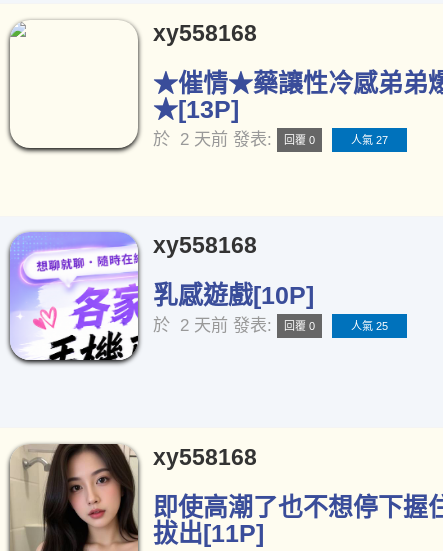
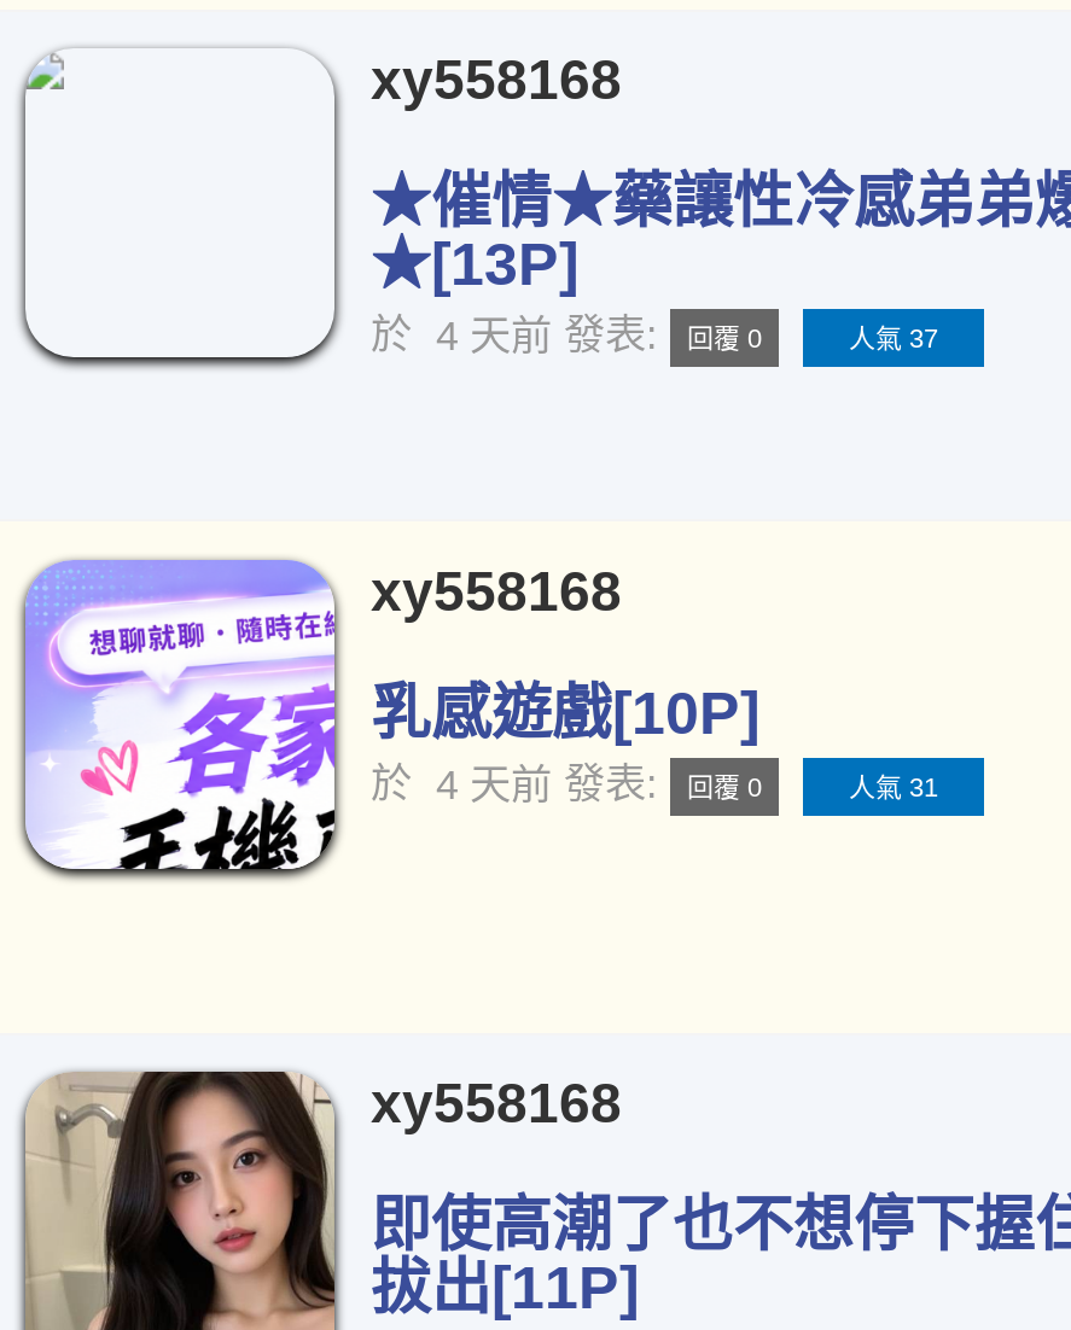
[153,128,315,148] 於2 天前發表: 回覆 0 -> [371,310,762,358] 於4 天前發表: 回覆 0
[351,134,388,146] 人氣 27 -> [849,323,938,352] 人氣 37
[153,314,315,334] 於2 天前發表: 回覆 0 -> [371,759,762,807] 於4 天前發表: 回覆 0
[351,320,388,332] 人氣 25 -> [849,772,938,801] 人氣 31

